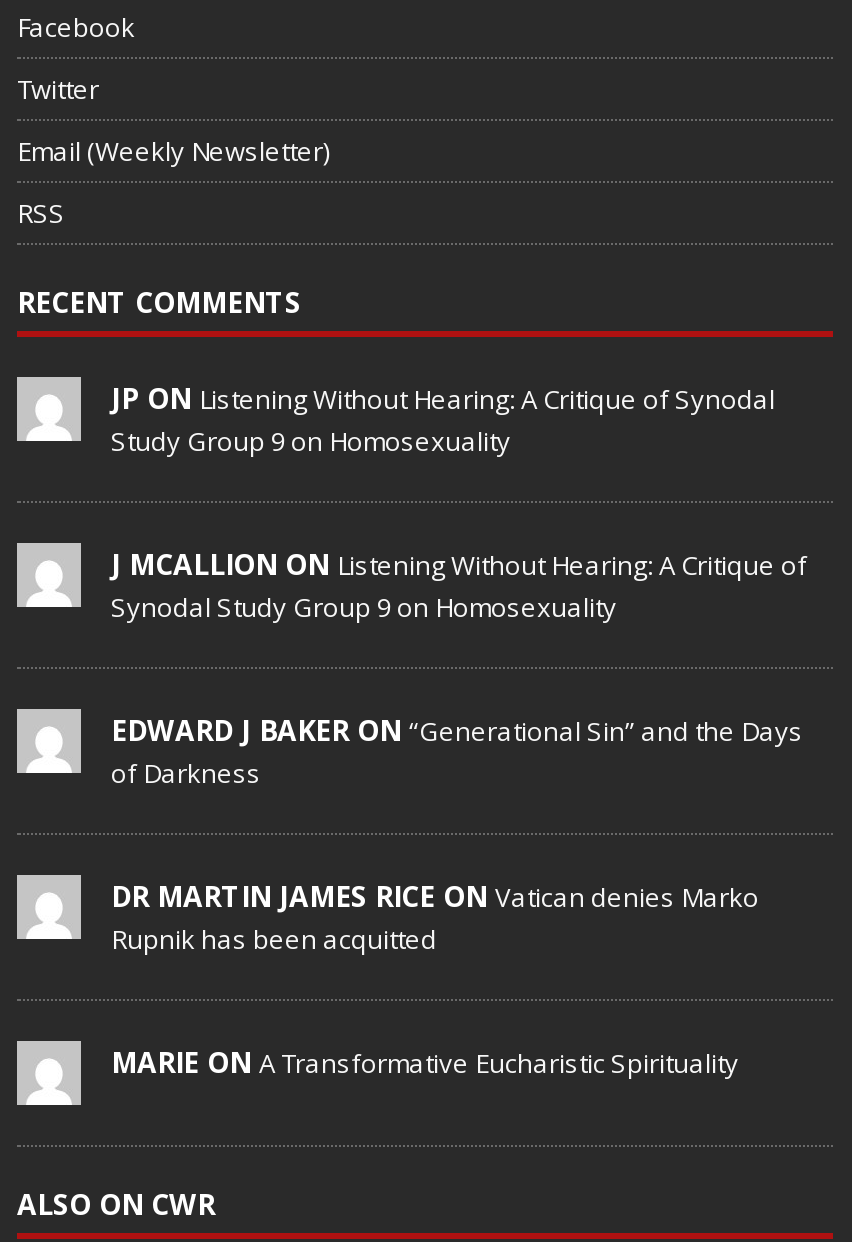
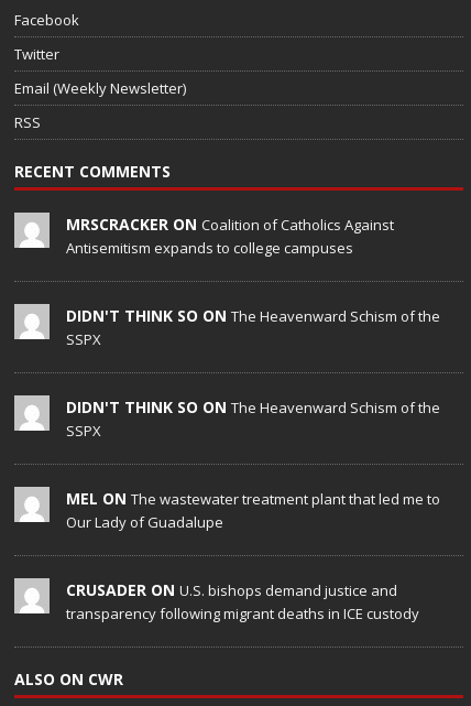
[111,380,775,460] JP ON Listening Without Hearing: A Critique of Synodal | Study Group 9 on Homosexuality -> [66,214,394,258] MRSCRACKER ON Coalition of Catholics Against | Antisemitism expands to college campuses
[111,546,807,626] J MCALLION ON Listening Without Hearing: A Critique of | Synodal Study Group 9 on Homosexuality -> [66,305,440,349] DIDN'T THINK SO ON The Heavenward Schism of the | SSPX
[111,712,803,792] EDWARD J BAKER ON “Generational Sin” and the Days | of Darkness -> [66,397,440,441] DIDN'T THINK SO ON The Heavenward Schism of the | SSPX
[111,878,759,958] DR MARTIN JAMES RICE ON Vatican denies Marko | Rupnik has been acquitted -> [66,488,440,532] MEL ON The wastewater treatment plant that led me to | Our Lady of Guadalupe
[111,1044,739,1082] MARIE ON A Transformative Eucharistic Spirituality -> [66,580,419,624] CRUSADER ON U.S. bishops demand justice and | transparency following migrant deaths in ICE custody

